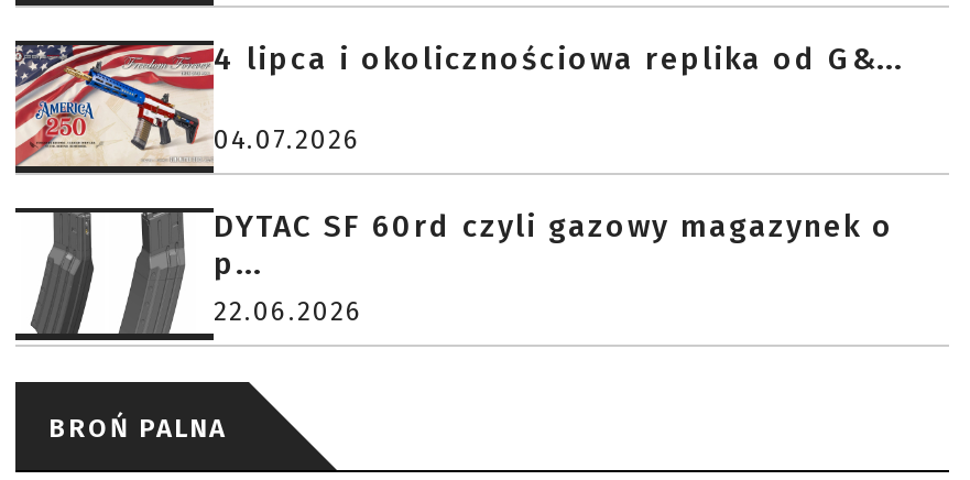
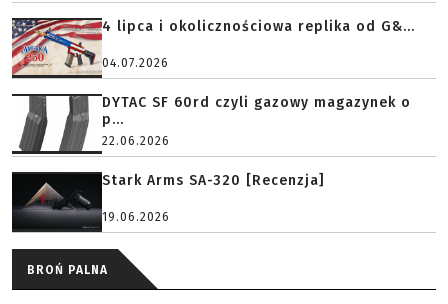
none -> [11,172,326,233] [image] | Stark Arms SA-320 [Recenzja] | 19.06.2026

